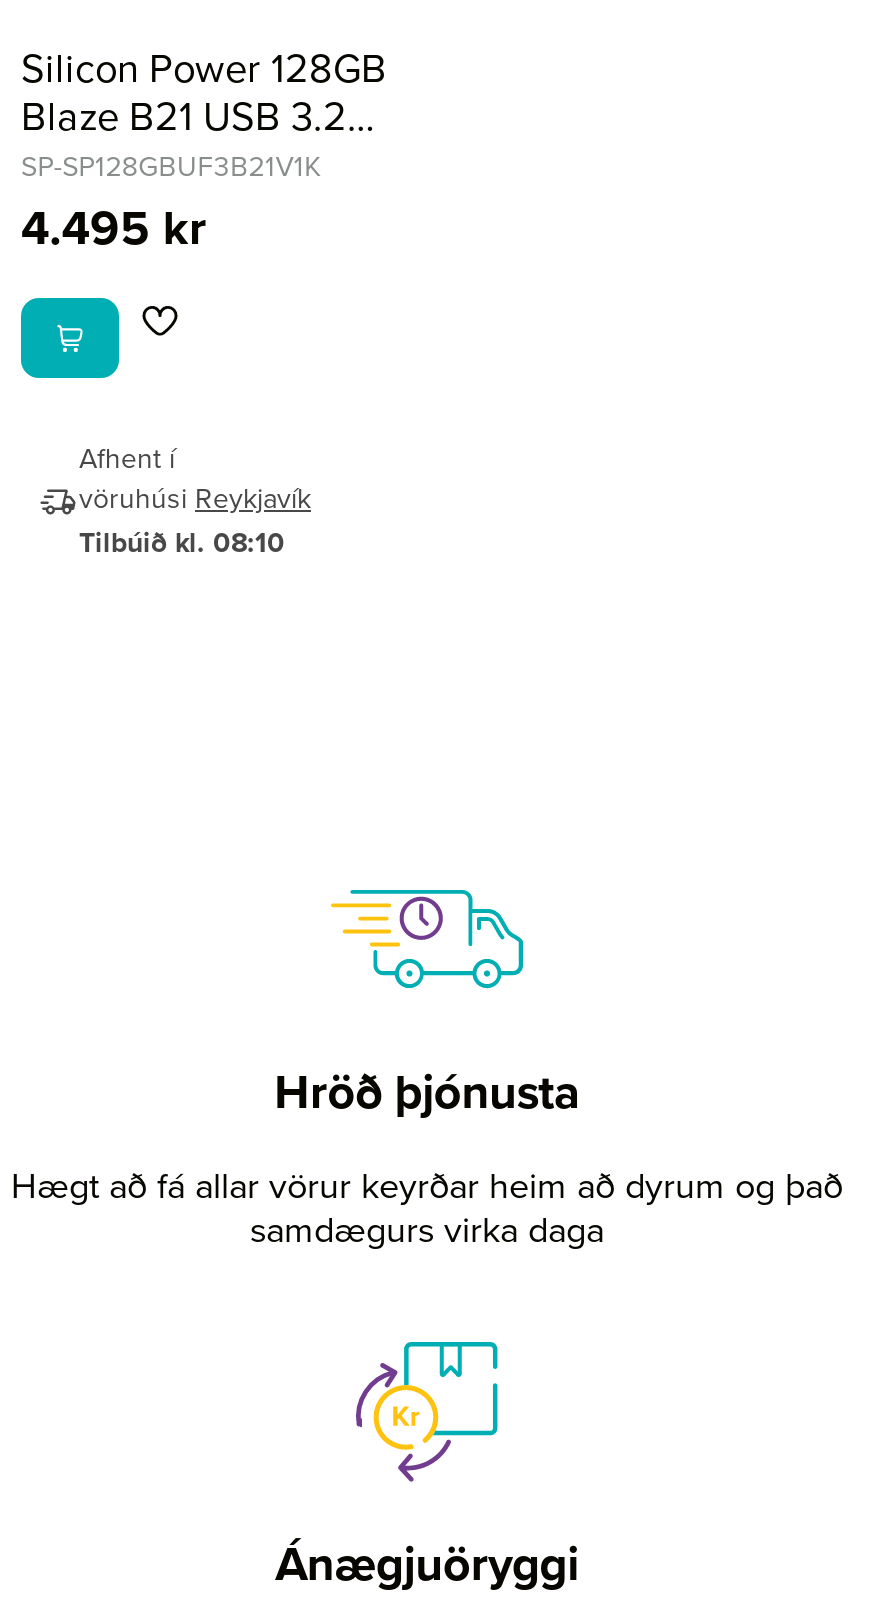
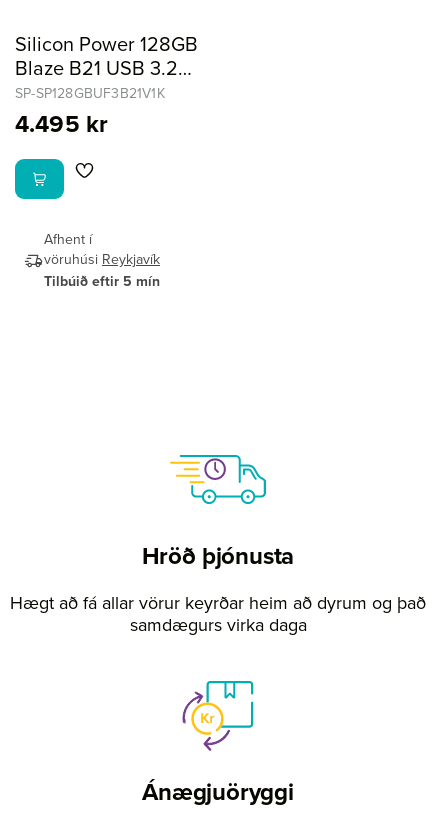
[79,522,285,562] Tilbúið kl. 08:10 -> [44,271,160,291] Tilbúið eftir 5 mín

